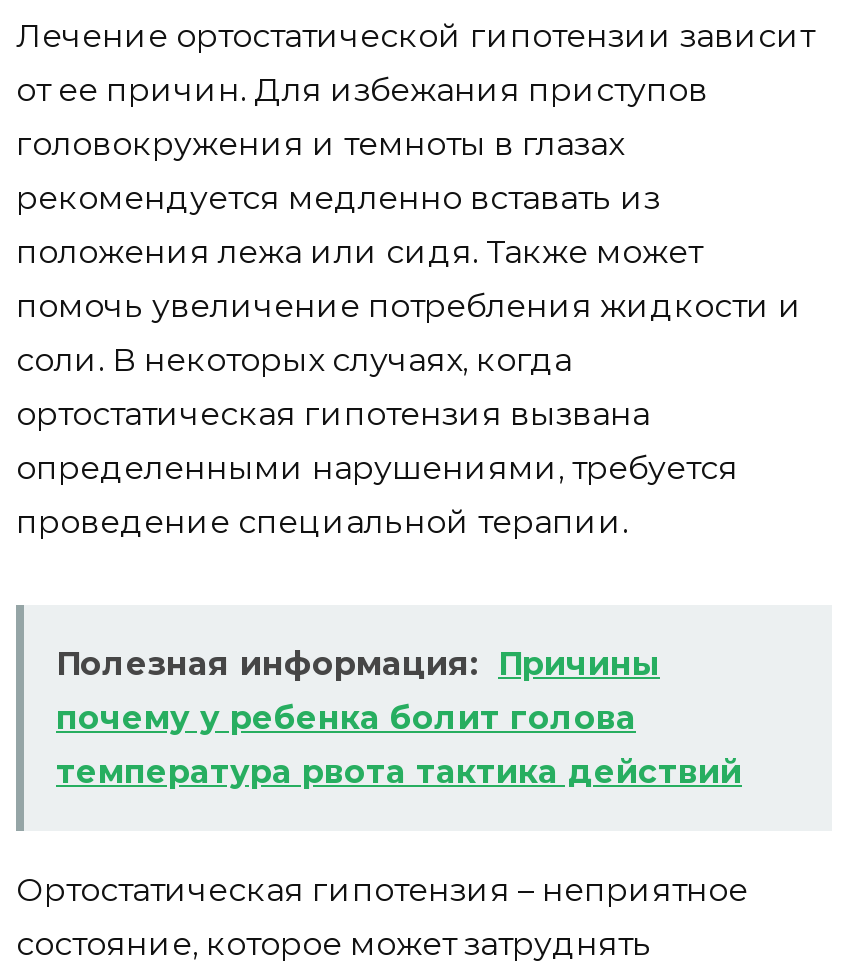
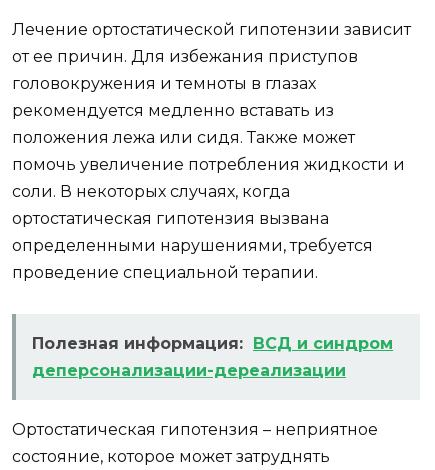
[56,644,742,790] Полезная информация: Причины | почему у ребенка болит голова | температура рвота тактика действий -> [32,334,393,380] Полезная информация: ВСД и синдром | деперсонализации-дереализации

